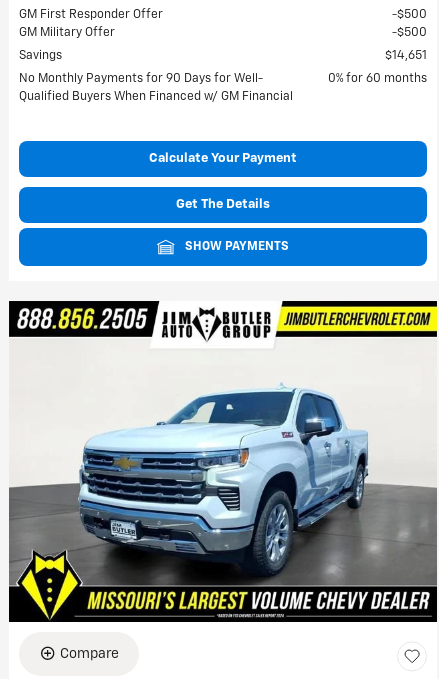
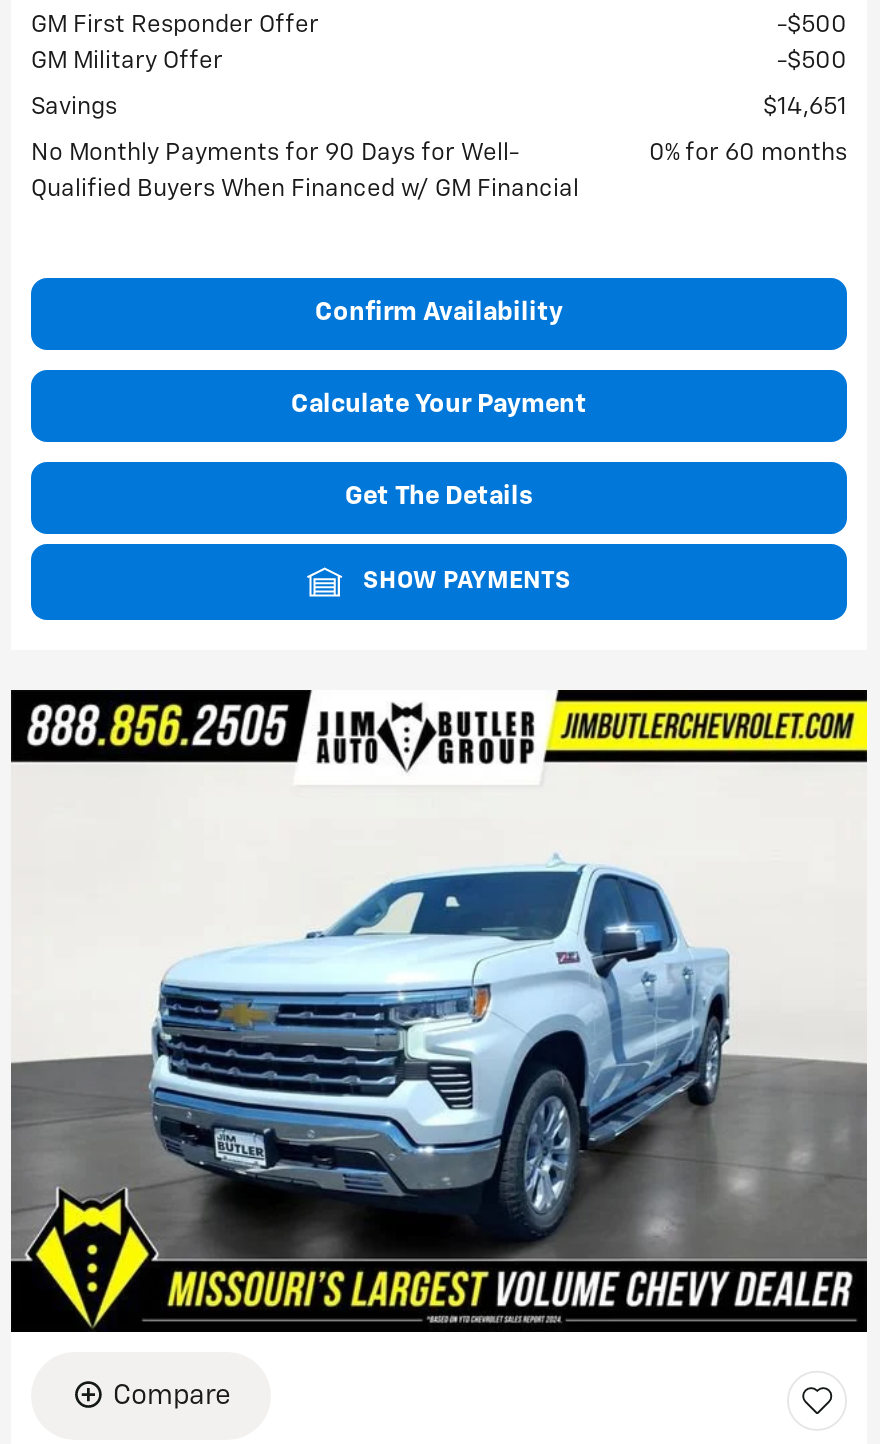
none -> [315,299,563,325] Confirm Availability

